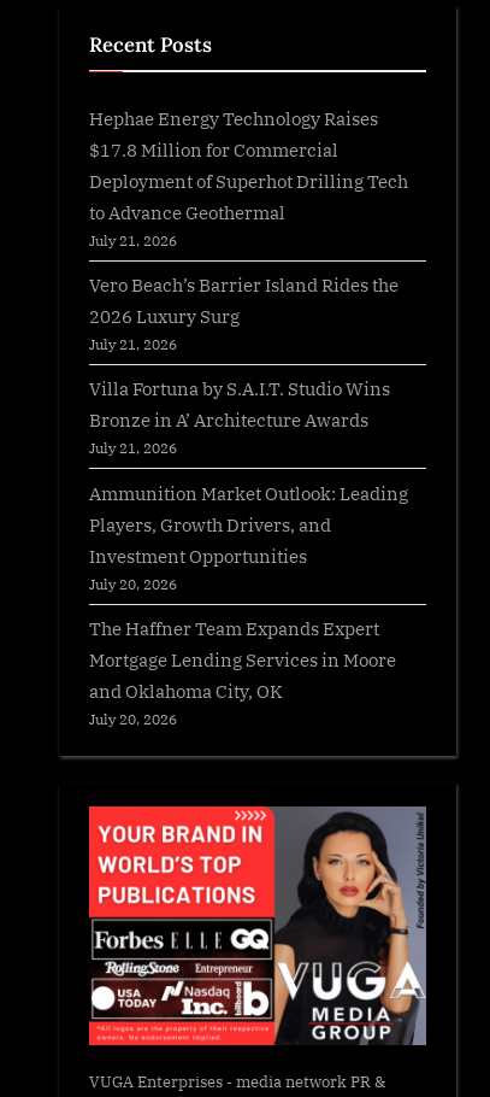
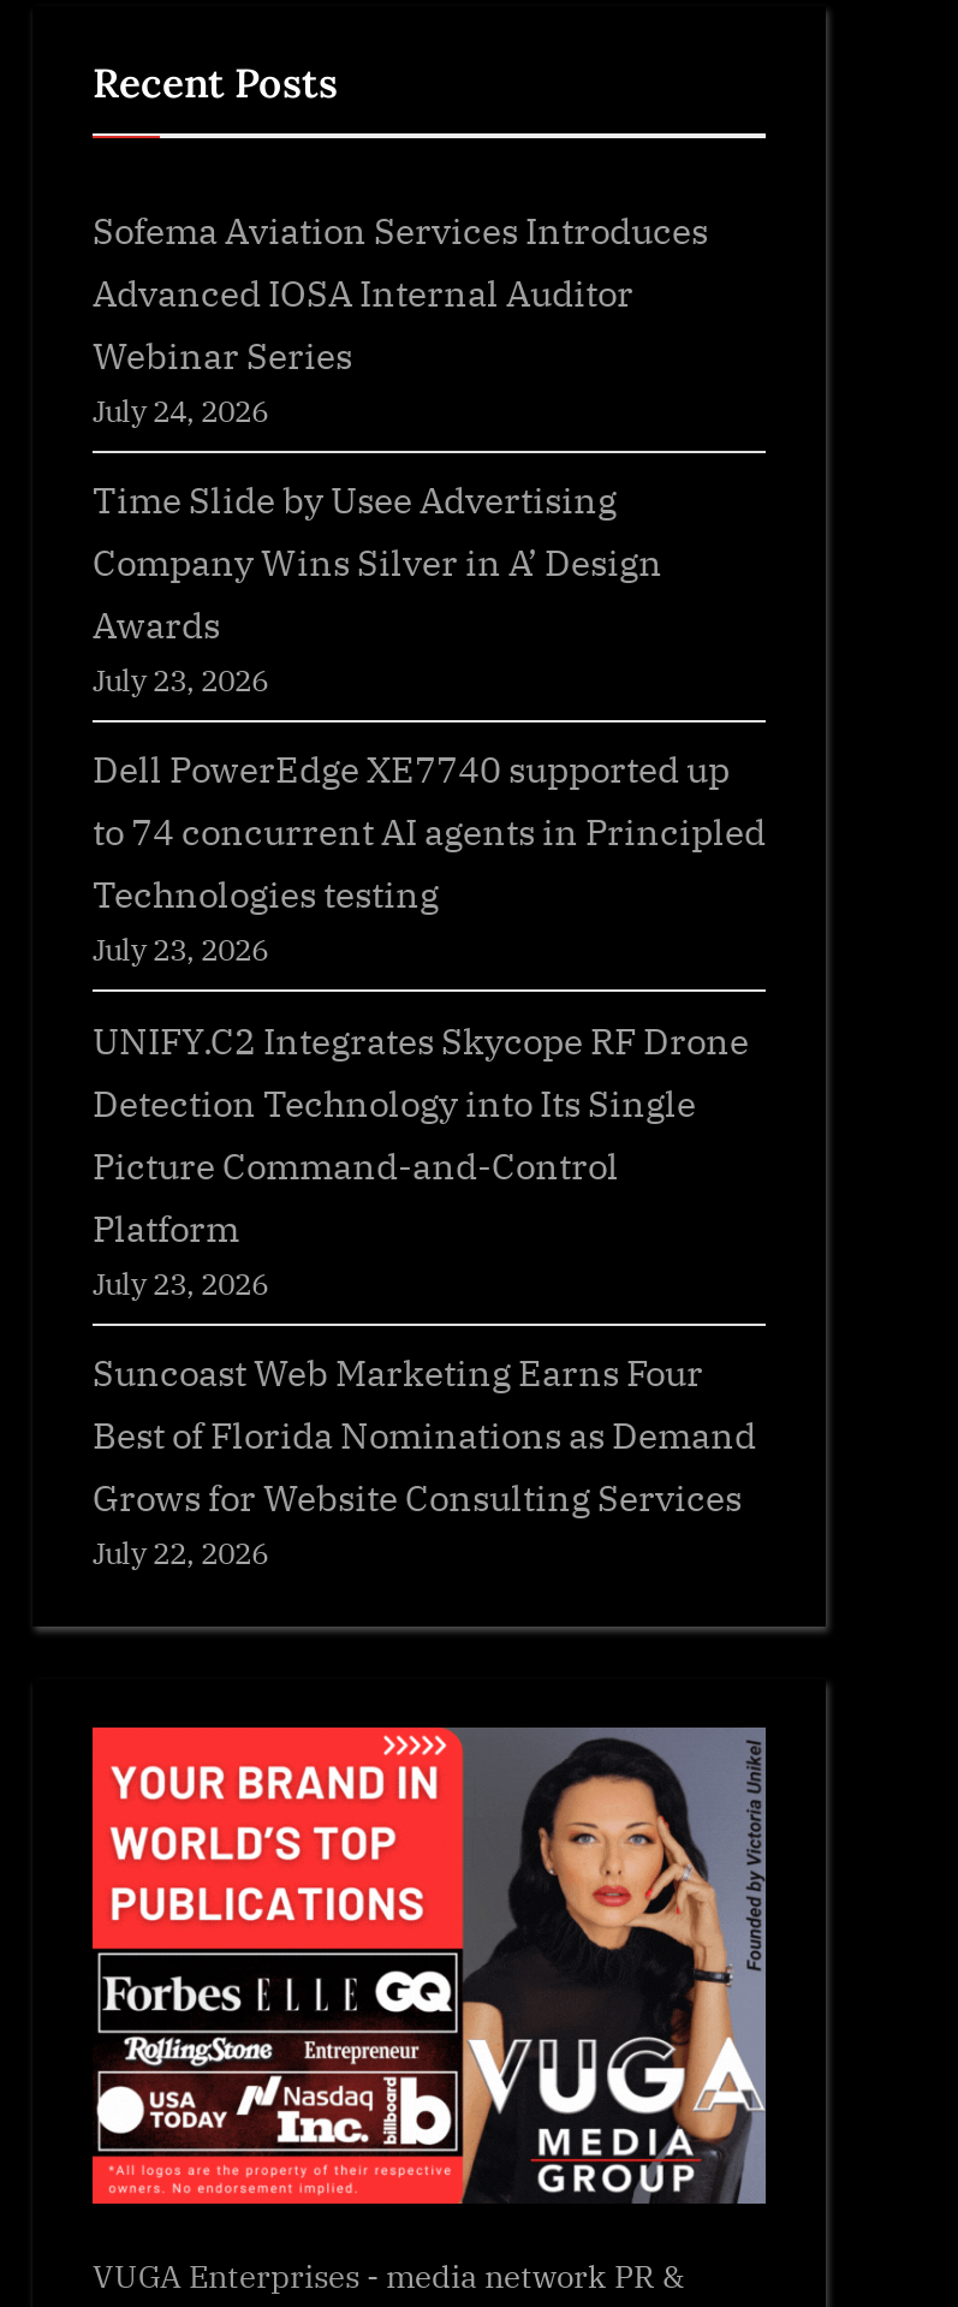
[89,106,408,250] Hephae Energy Technology Raises | $17.8 Million for Commercial | Deployment of Superhot Drilling Tech | to Advance Geothermal | July 21, 2026 -> [93,206,708,429] Sofema Aviation Services Introduces | Advanced IOSA Internal Auditor | Webinar Series | July 24, 2026
[89,273,399,353] Vero Beach’s Barrier Island Rides the | 2026 Luxury Surg | July 21, 2026 -> [93,475,662,699] Time Slide by Usee Advertising | Company Wins Silver in A’ Design | Awards | July 23, 2026
[89,377,390,457] Villa Fortuna by S.A.I.T. Studio Wins | Bronze in A’ Architecture Awards | July 21, 2026 -> [93,745,766,969] Dell PowerEdge XE7740 supported up | to 74 concurrent AI agents in Principled | Technologies testing | July 23, 2026
[89,480,408,593] Ammunition Market Outlook: Leading | Players, Growth Drivers, and | Investment Opportunities | July 20, 2026 -> [93,1015,749,1301] UNIFY.C2 Integrates Skycope RF Drone | Detection Technology into Its Single | Picture Command-and-Control | Platform | July 23, 2026
[89,616,396,728] The Haffner Team Expands Expert | Mortgage Lending Services in Moore | and Oklahoma City, OK | July 20, 2026 -> [93,1347,756,1571] Suncoast Web Marketing Earns Four | Best of Florida Nominations as Demand | Grows for Website Consulting Services | July 22, 2026

